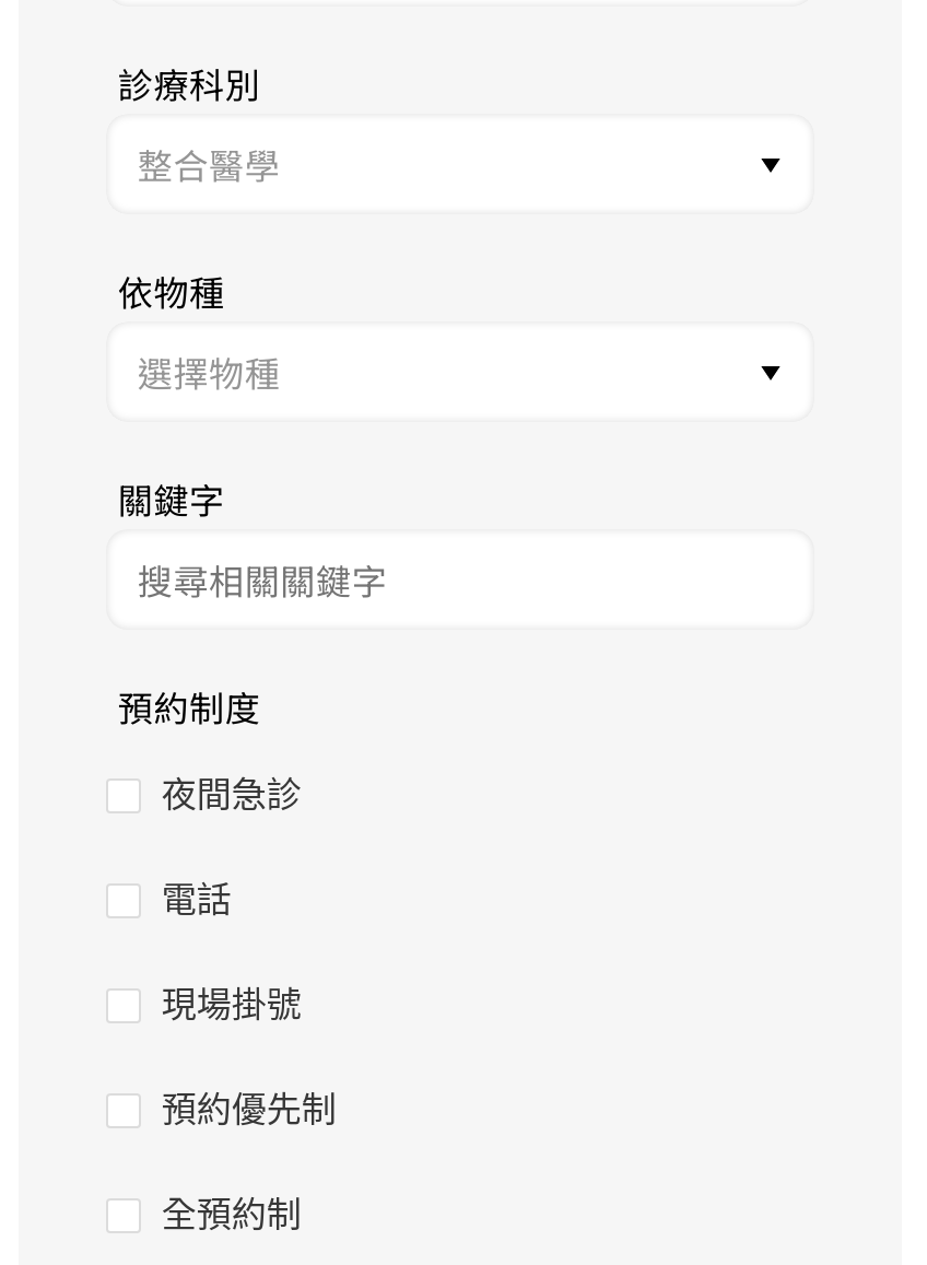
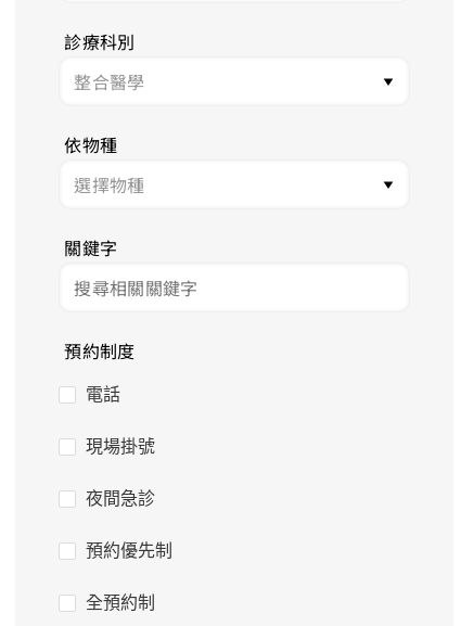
moved [162,776,301,813] -> [86,489,156,508]: 夜間急診
moved [162,881,301,1023] -> [86,385,156,456]: 電話 | 現場掛號

